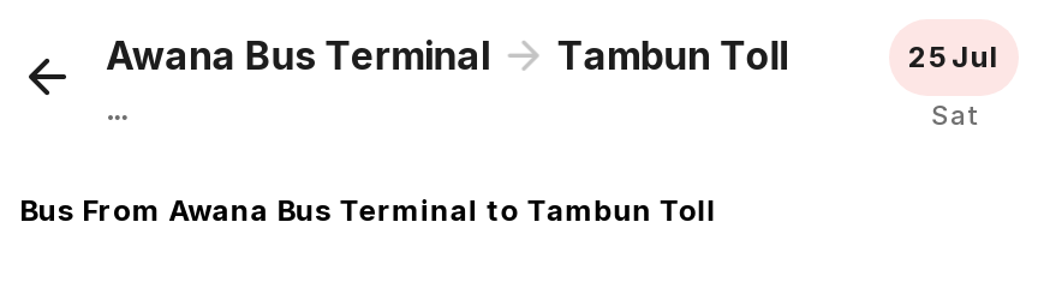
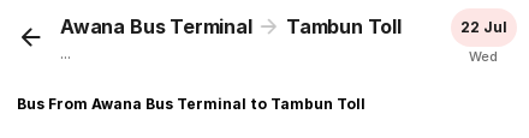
[908,38,1000,74] 25 Jul -> [460,18,507,36] 22 Jul
[931,98,977,132] Sat -> [469,48,498,65] Wed

